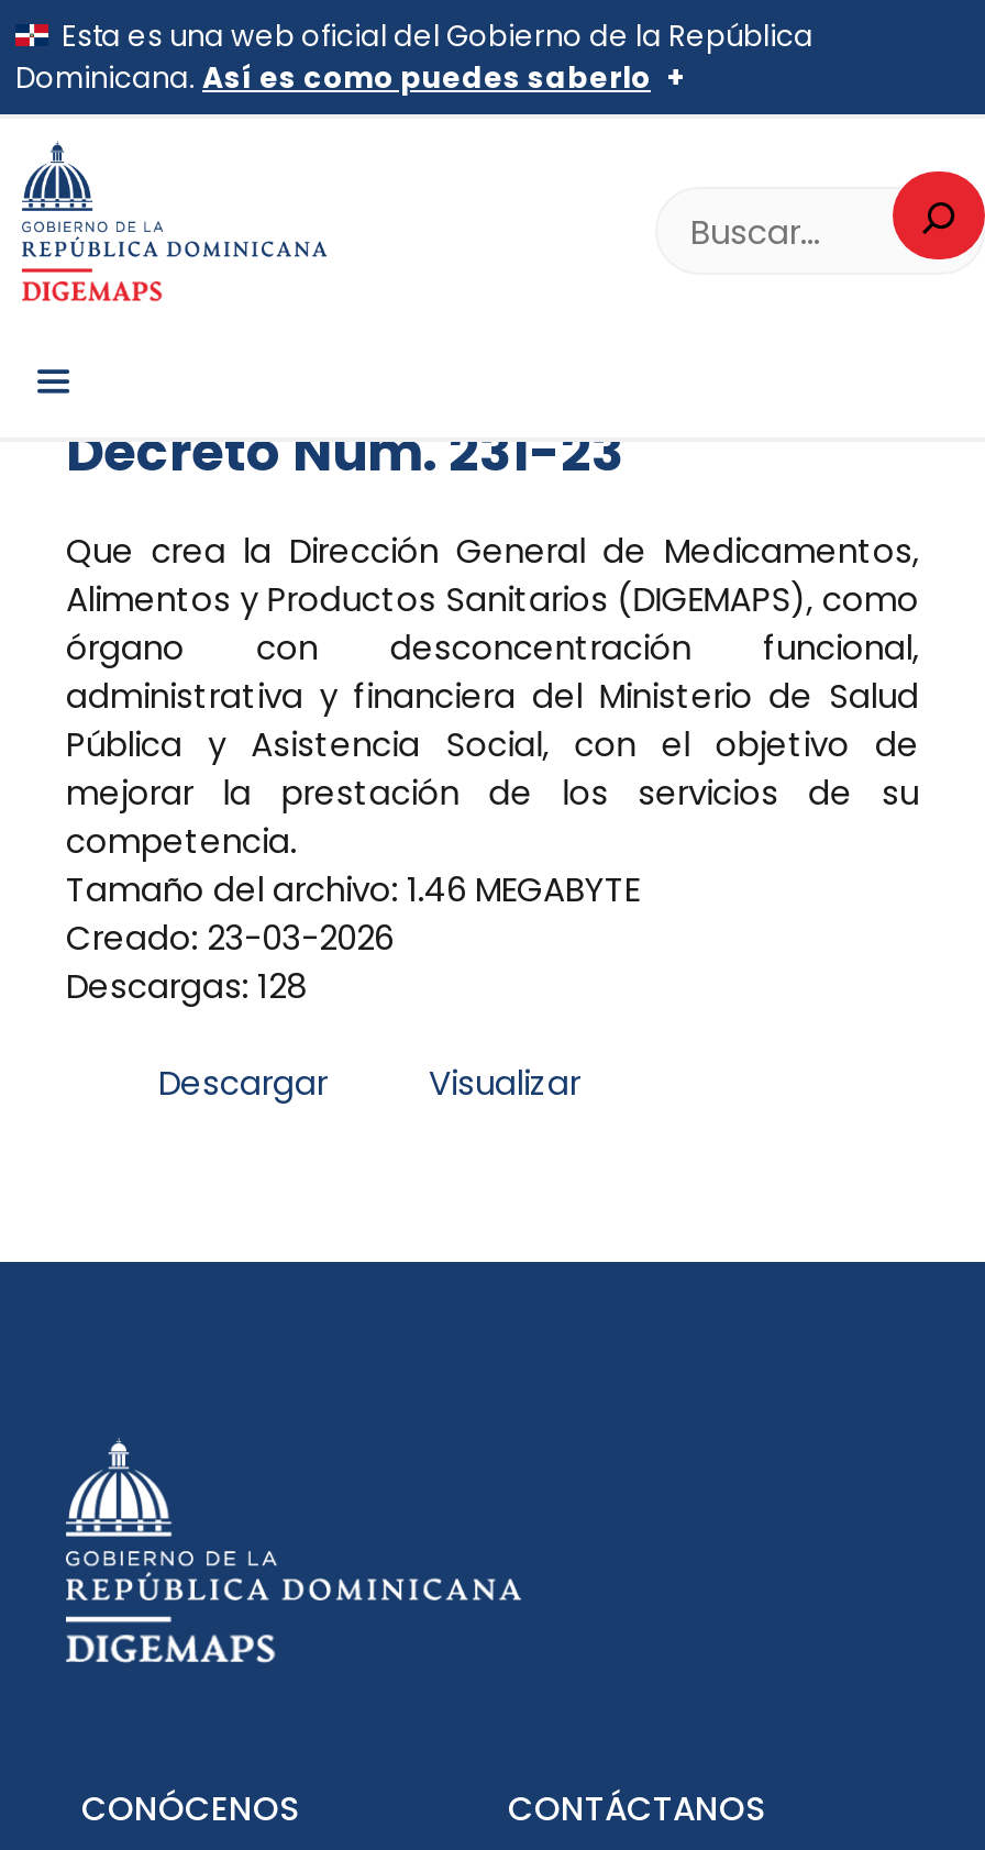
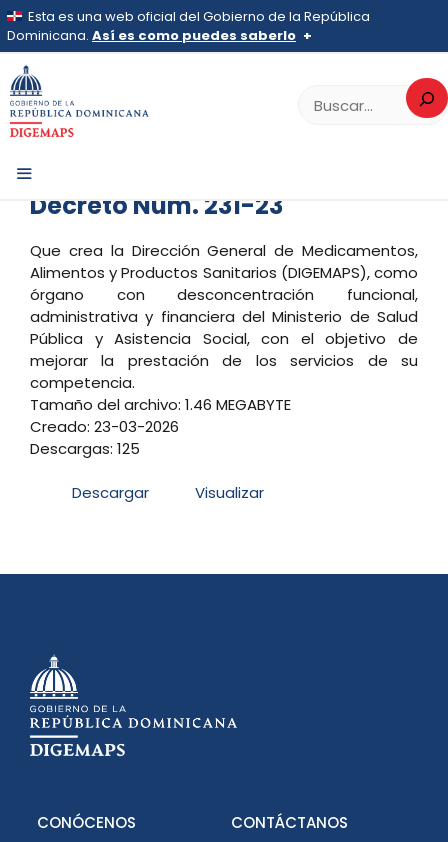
[66,963,306,1009] Descargas: 128 -> [30,438,140,459] Descargas: 125

